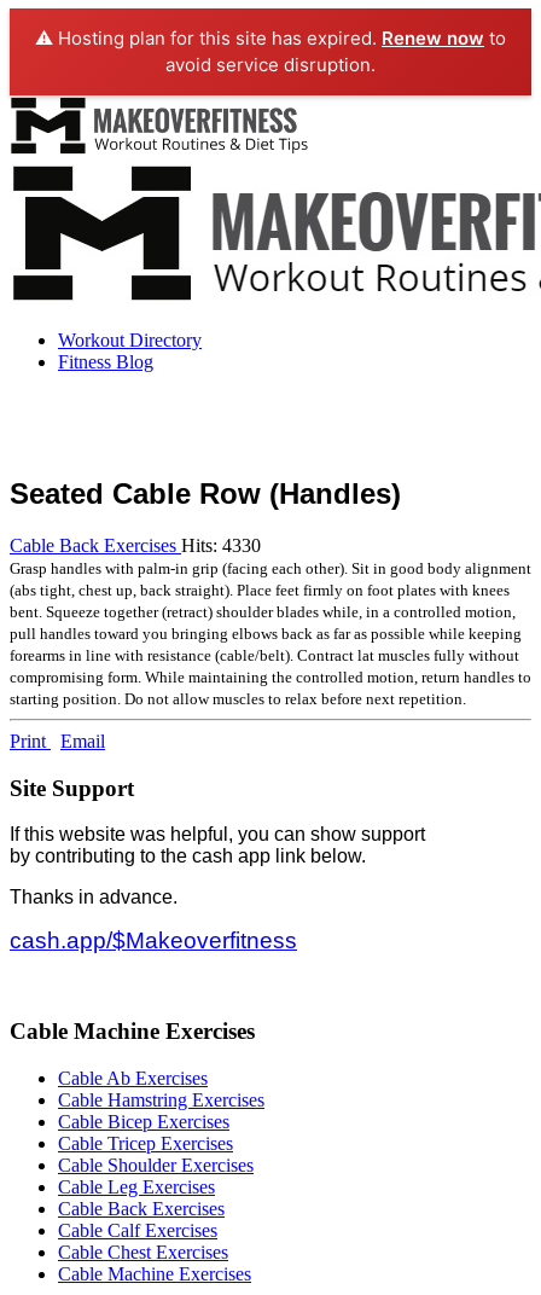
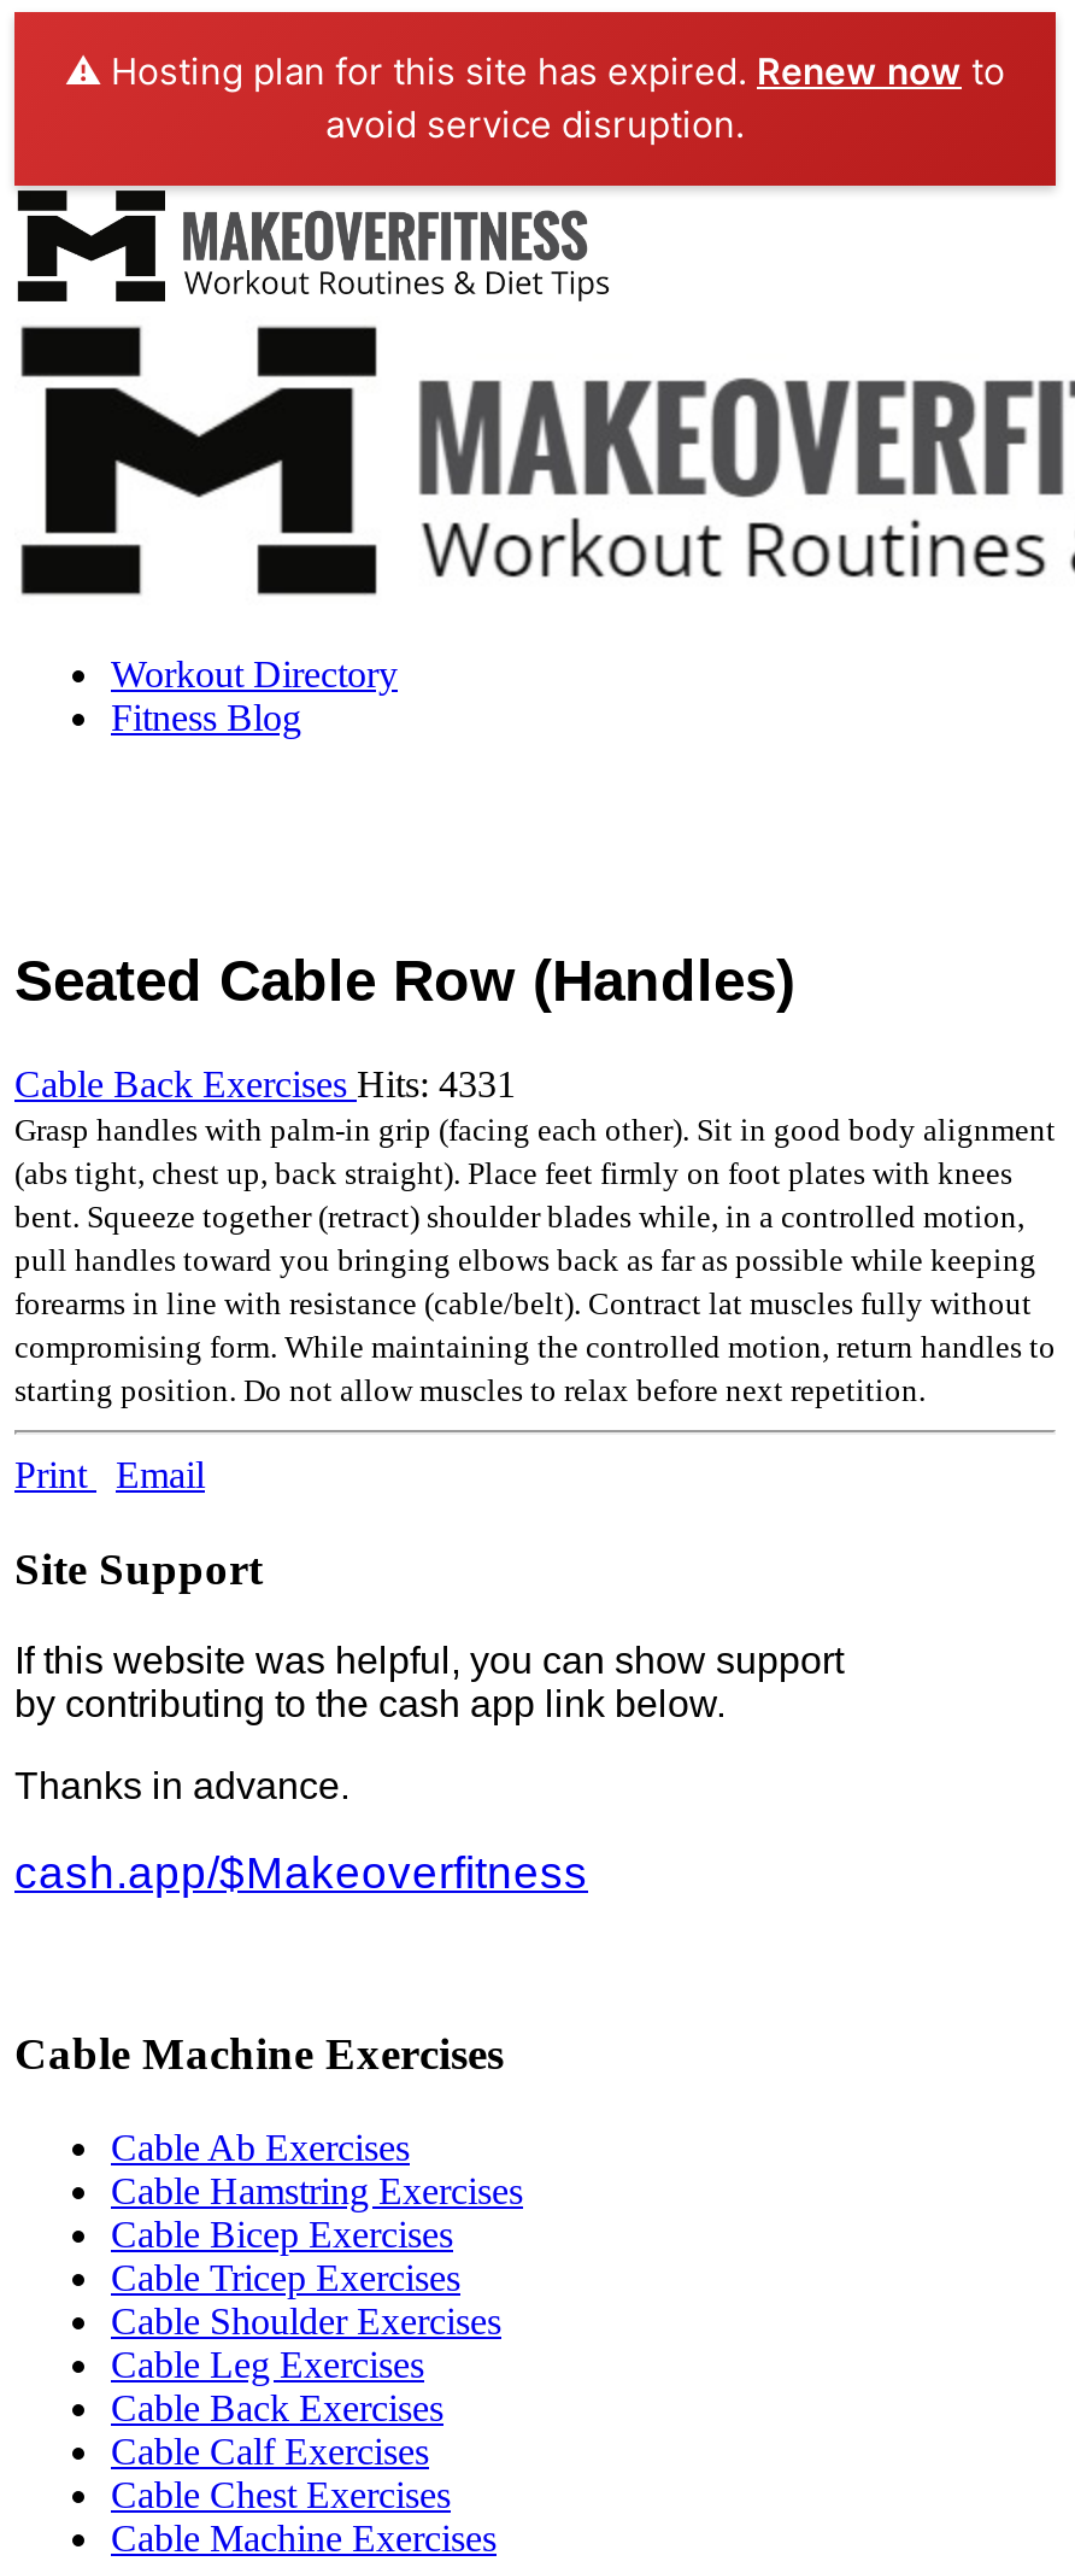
[10,535,261,555] Cable Back Exercises Hits: 4330 -> [14,1063,516,1104] Cable Back Exercises Hits: 4331

